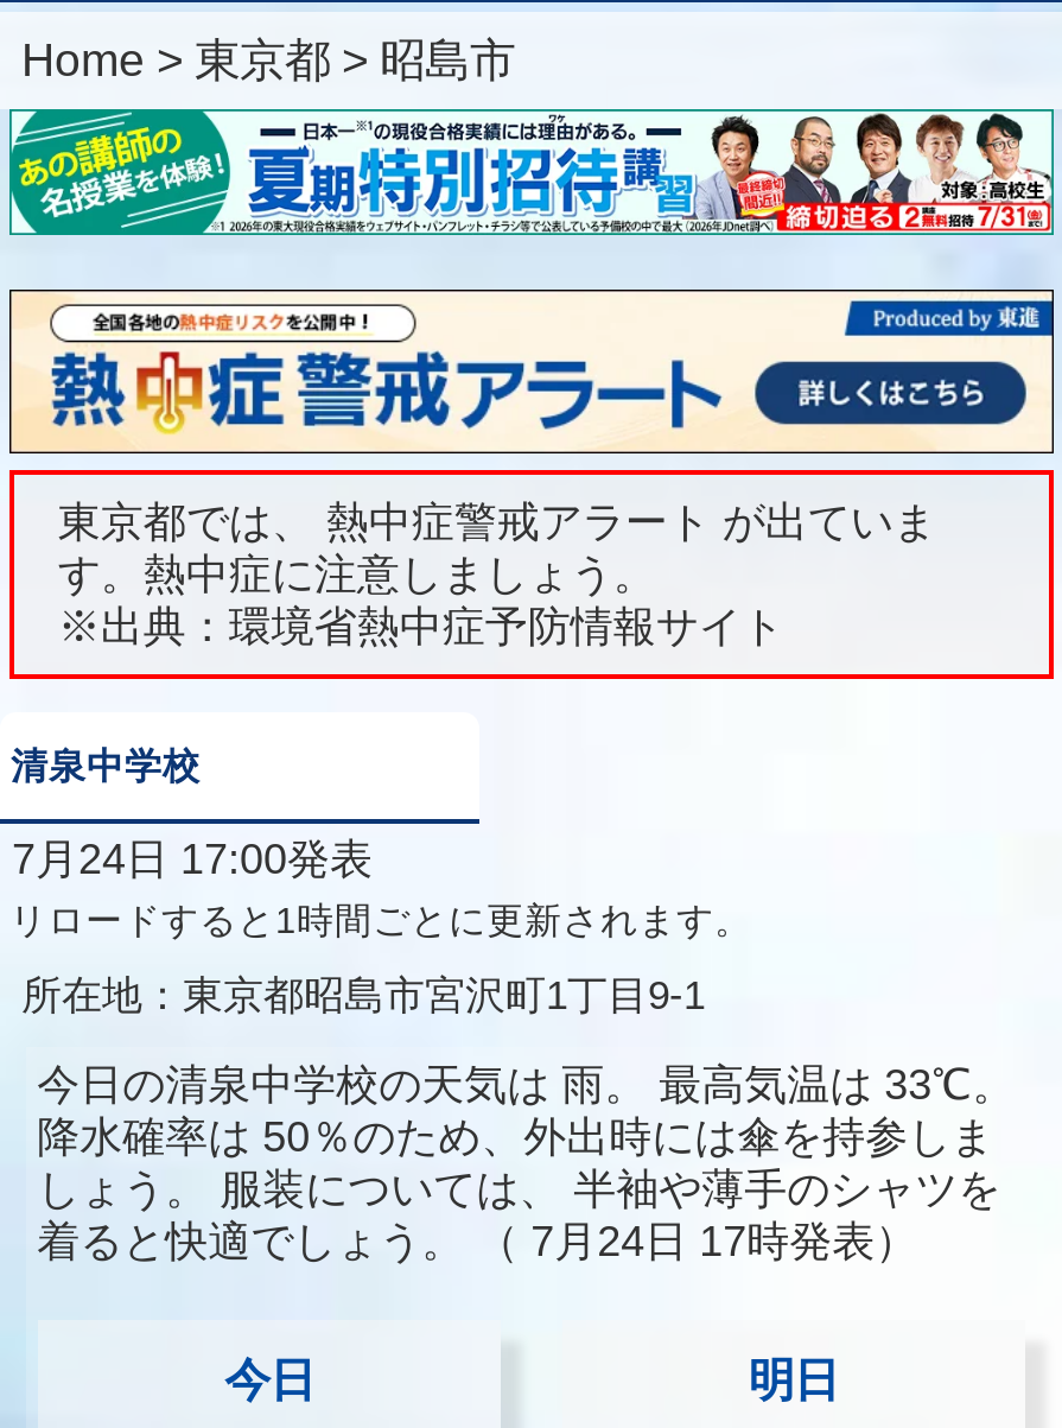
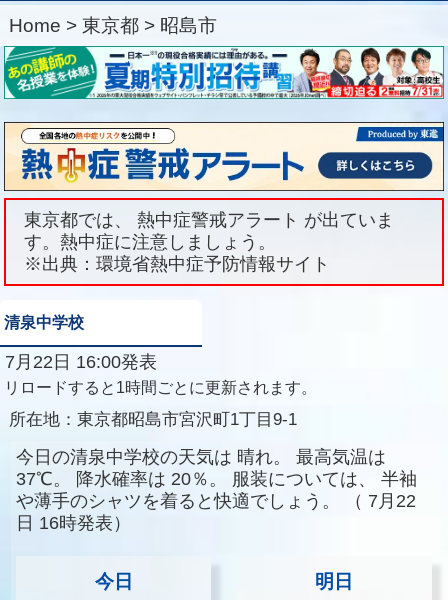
[0,836,373,884] 7月24日 17:00発表 -> [0,352,157,372] 7月22日 16:00発表
[37,1061,1015,1265] 今日の清泉中学校の天気は 雨。 最高気温は 33℃。 | 降水確率は 50％のため、外出時には傘を持参しま | しょう。 服装については、 半袖や薄手のシャツを | 着ると快適でしょう。（ 7月24日 17時発表） -> [16,447,417,533] 今日の清泉中学校の天気は 晴れ。 最高気温は | 37℃。 降水確率は 20％。 服装については、 半袖 | や薄手のシャツを着ると快適でしょう。（ 7月22 | 日 16時発表）

